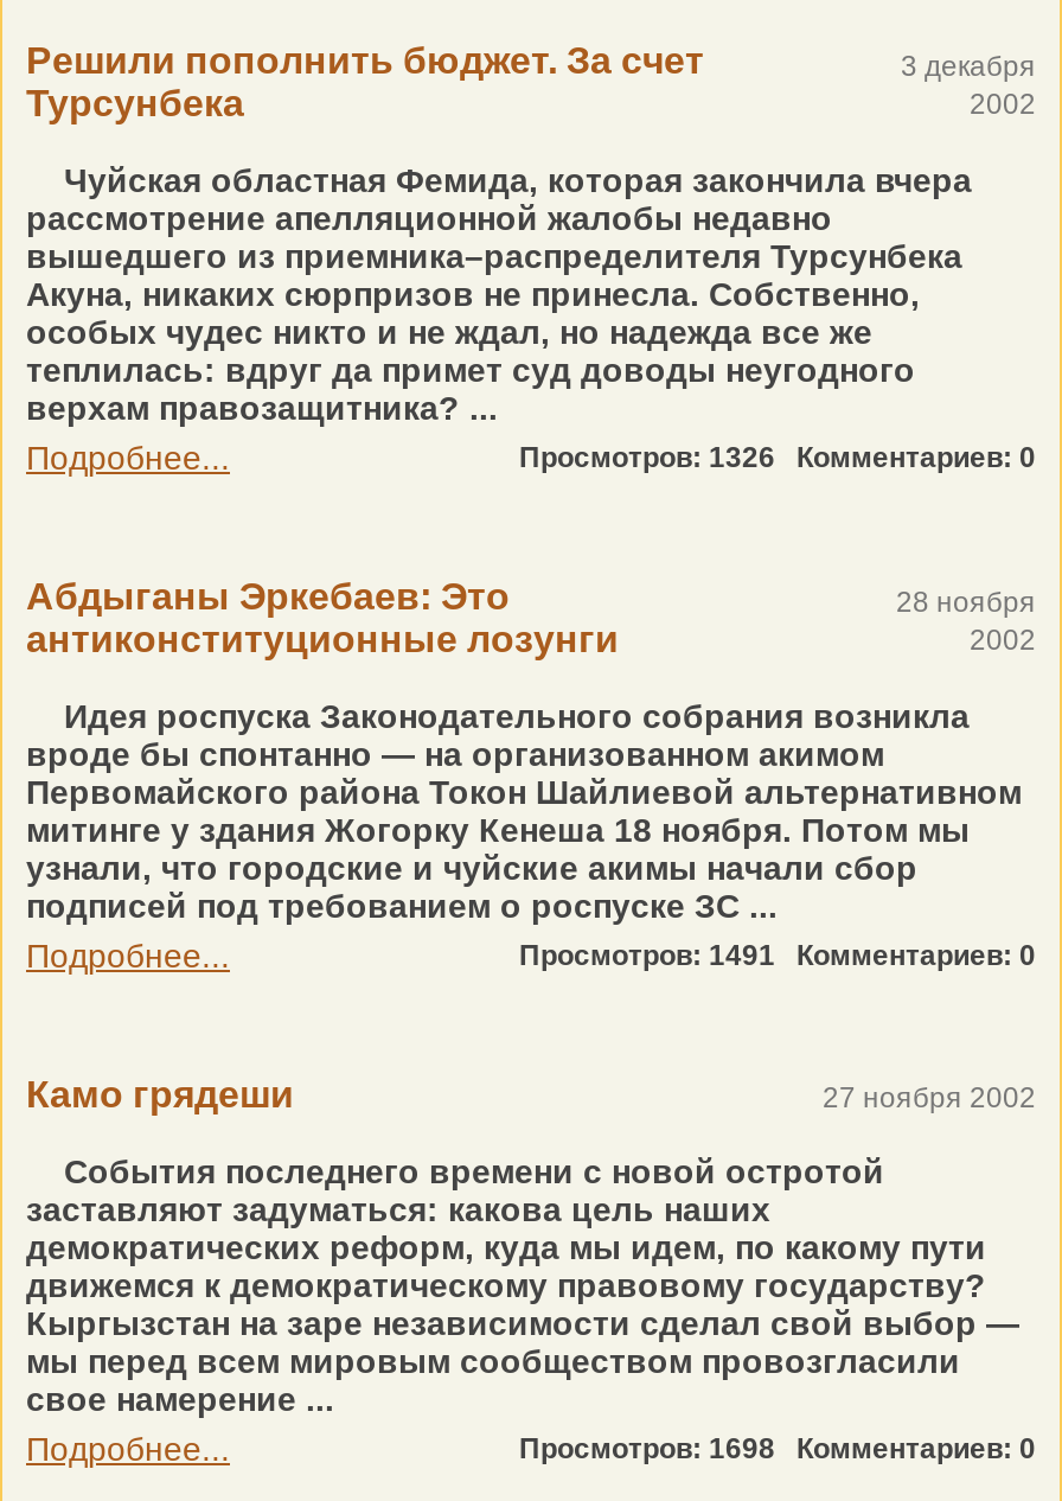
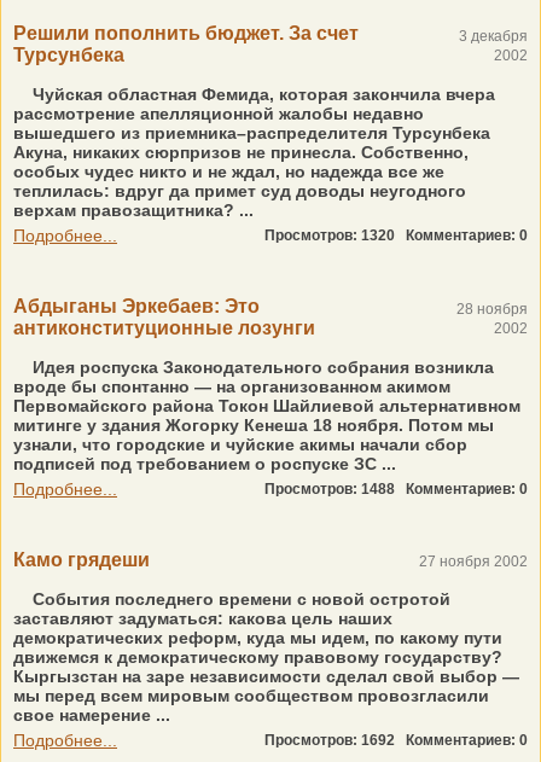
[519,441,1036,474] Просмотров: 1326 Комментариев: 0 -> [264,227,528,244] Просмотров: 1320 Комментариев: 0
[519,939,1036,972] Просмотров: 1491 Комментариев: 0 -> [264,481,528,498] Просмотров: 1488 Комментариев: 0
[519,1432,1036,1465] Просмотров: 1698 Комментариев: 0 -> [264,732,528,749] Просмотров: 1692 Комментариев: 0

